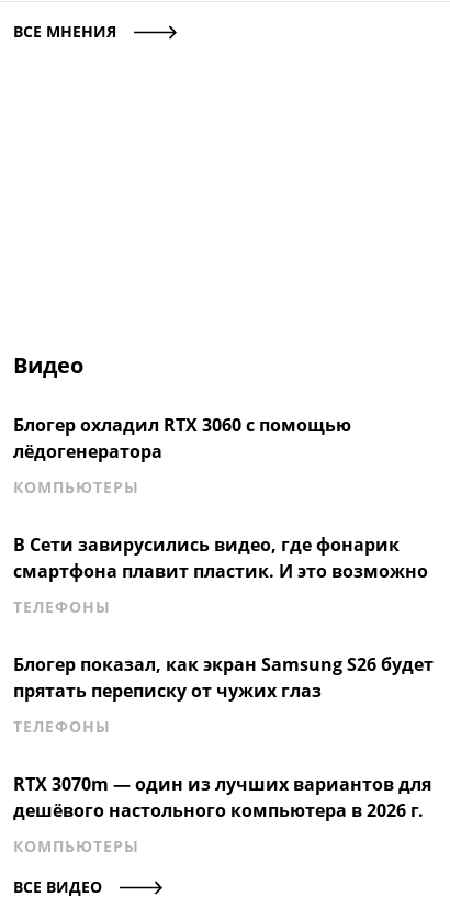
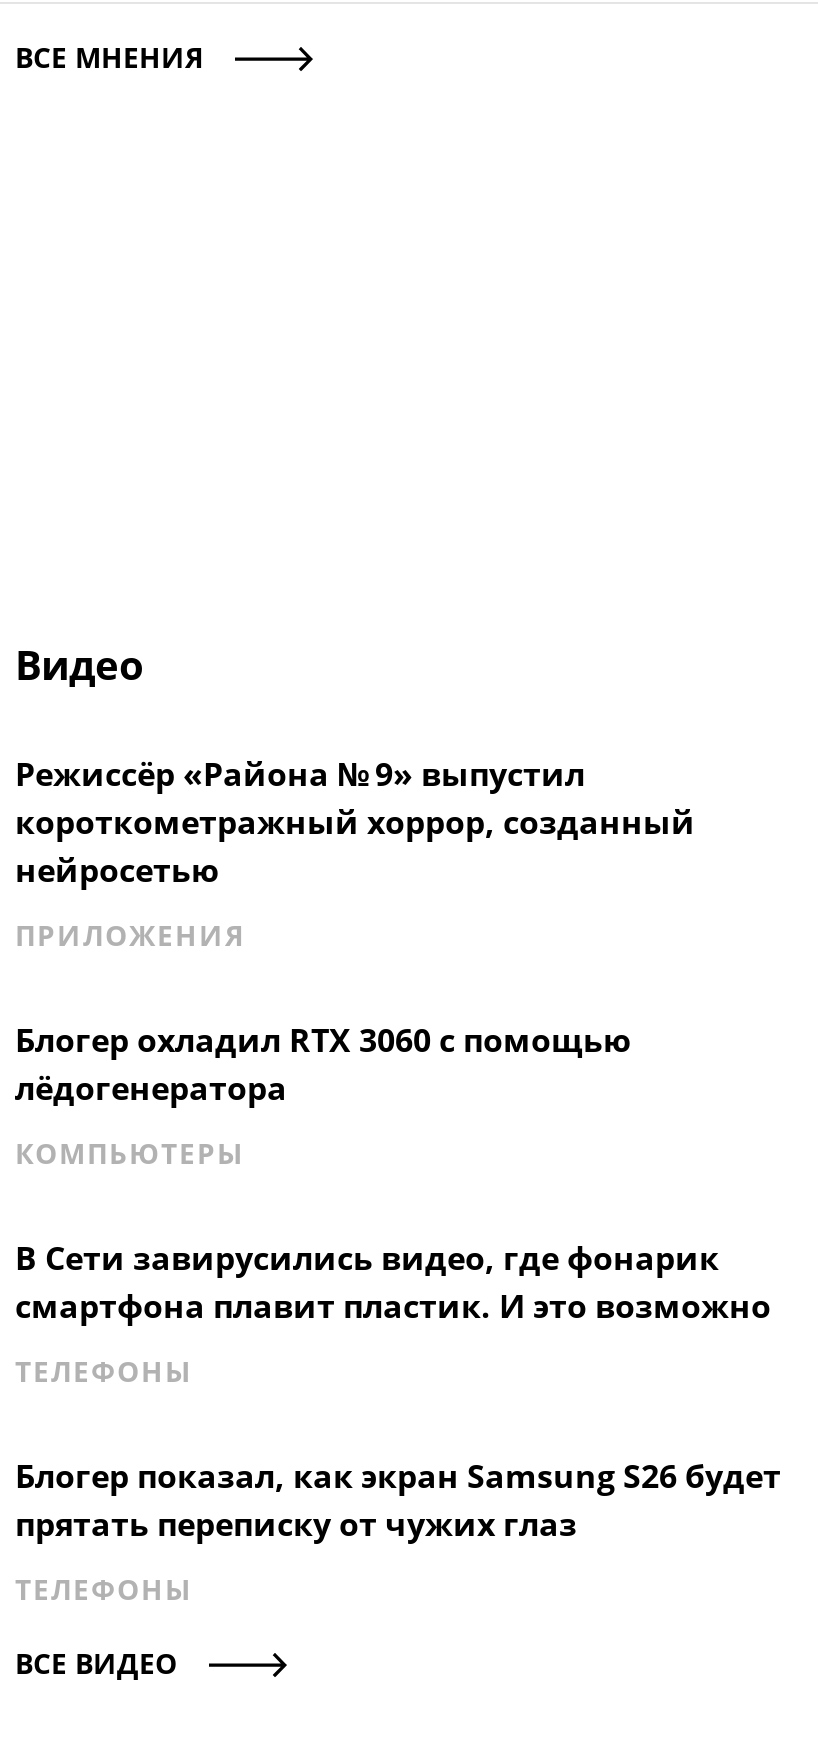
none -> [15,752,695,954] Режиссёр «Района № 9» выпустил | короткометражный хоррор, созданный | нейросетью | ПРИЛОЖЕНИЯ
moved [13,413,428,737] -> [15,1018,771,1608]: Блогер охладил RTX 3060 с помощью | лёдогенератора | КОМПЬЮТЕРЫ | В Сети завирусились видео, где фонарик | смартфона плавит пластик. И это возможно | ТЕЛЕФОНЫ | прятать переписку от чужих глаз | ТЕЛЕФОНЫ
[13,772,431,856] RTX 3070m — один из лучших вариантов для | дешёвого настольного компьютера в 2026 г. | КОМПЬЮТЕРЫ -> none

